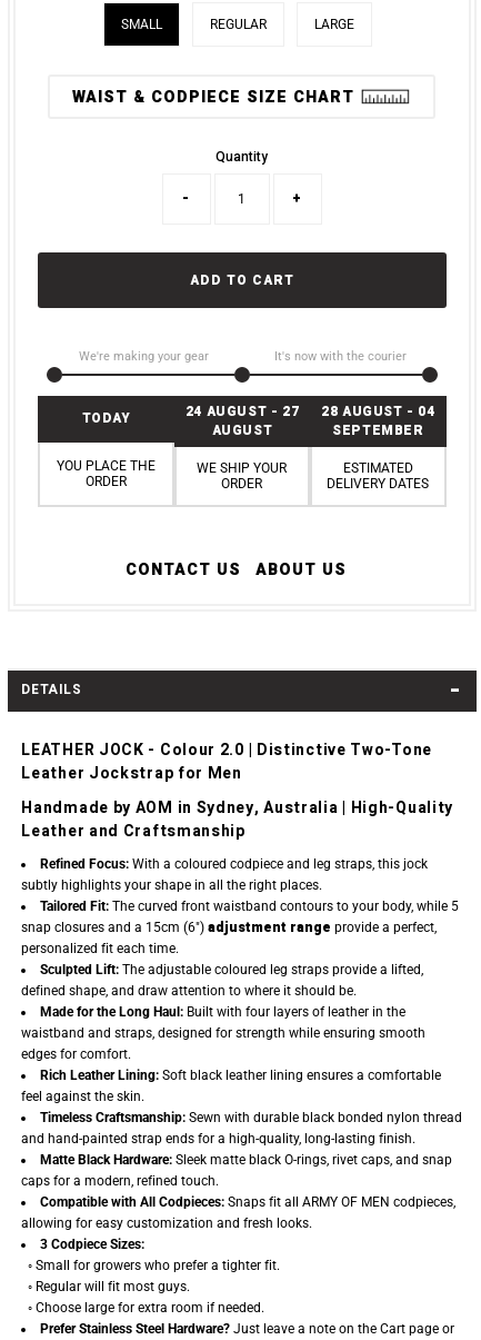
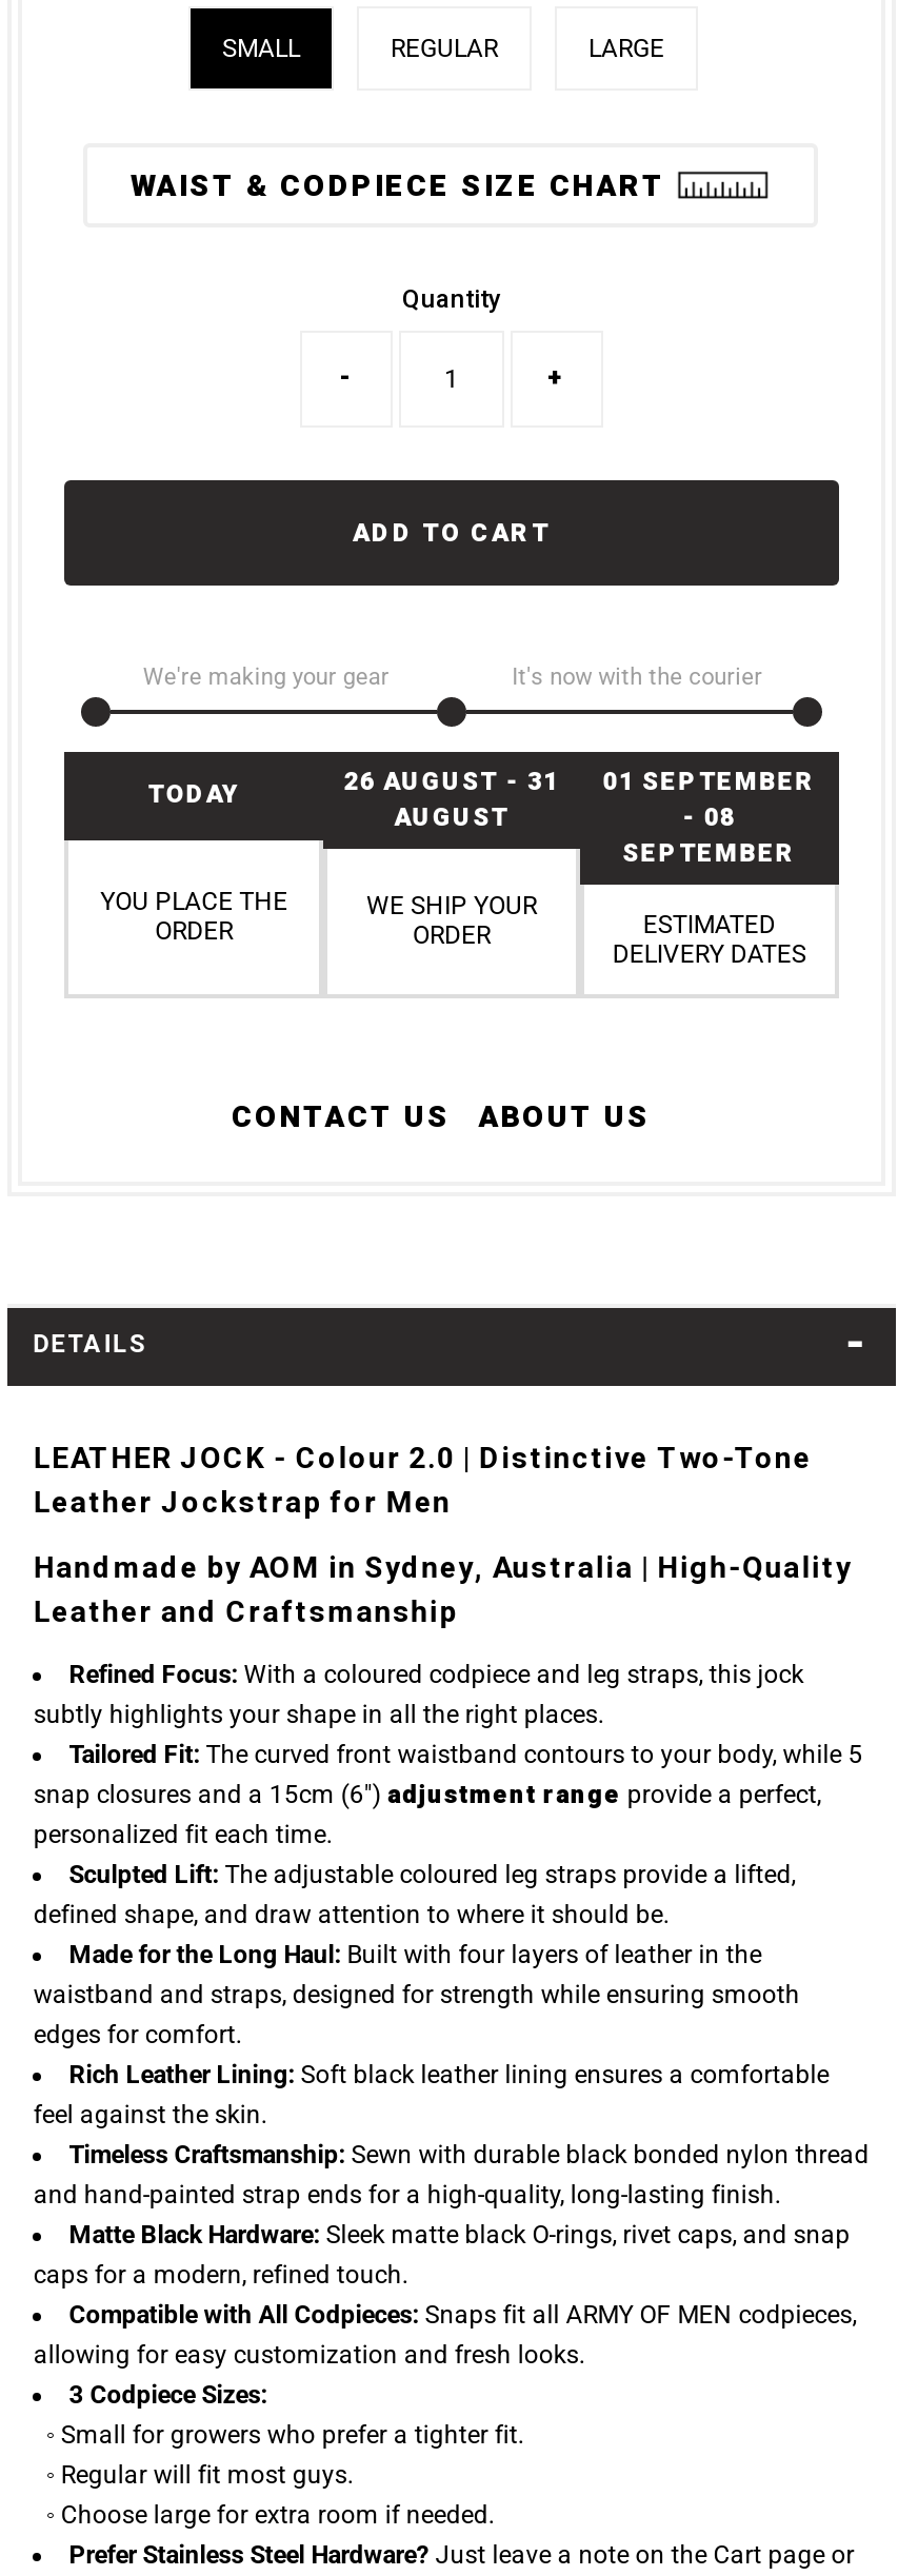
[185,402,299,421] 24 AUGUST - 27 -> [344,764,559,800] 26 AUGUST - 31
[321,402,435,421] 28 AUGUST - 04 -> [603,764,816,836] 01 SEPTEMBER | - 08

